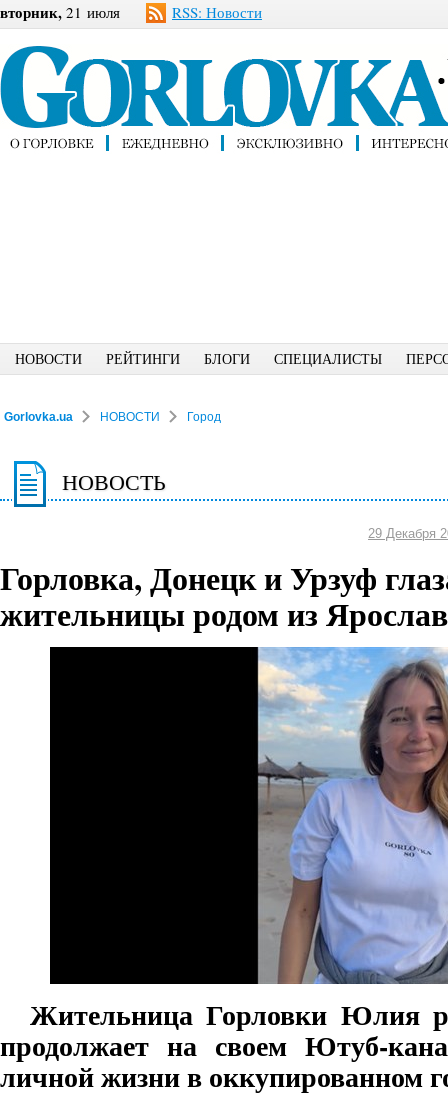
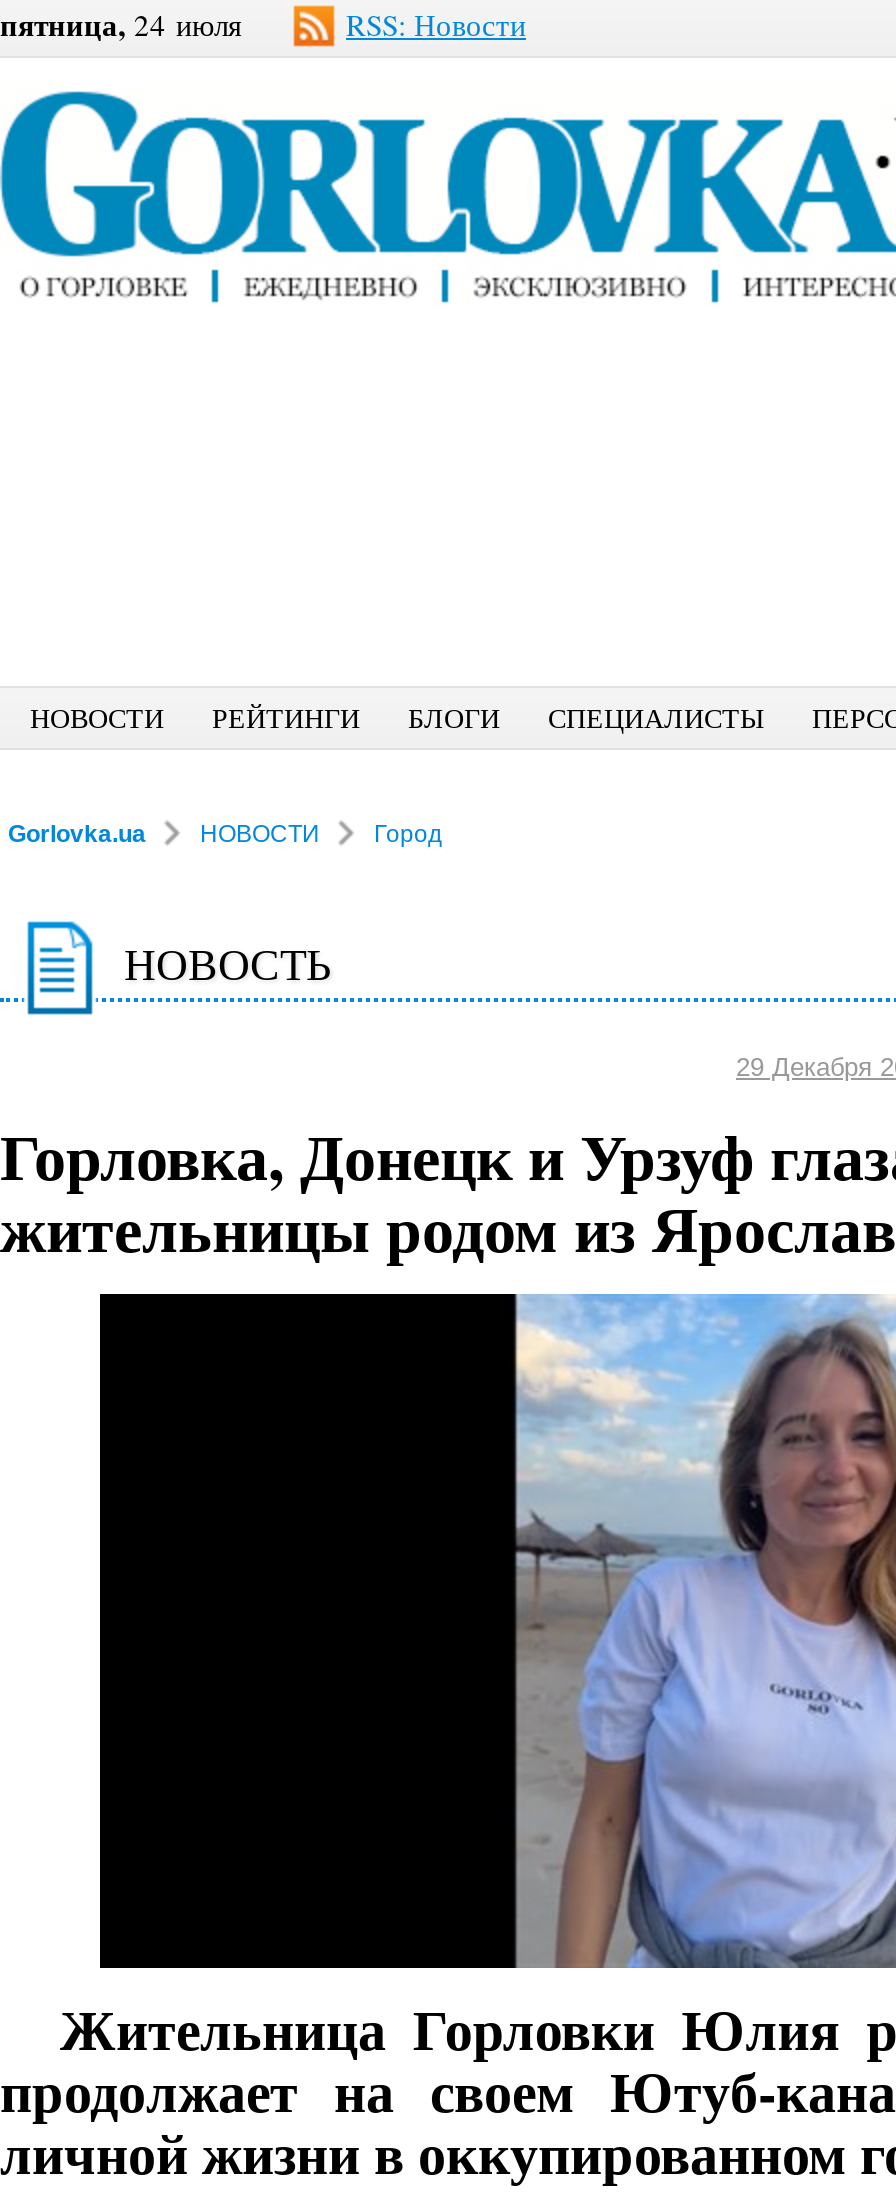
[0,1,120,23] вторник, 21 июля -> [0,2,242,46] пятница, 24 июля

